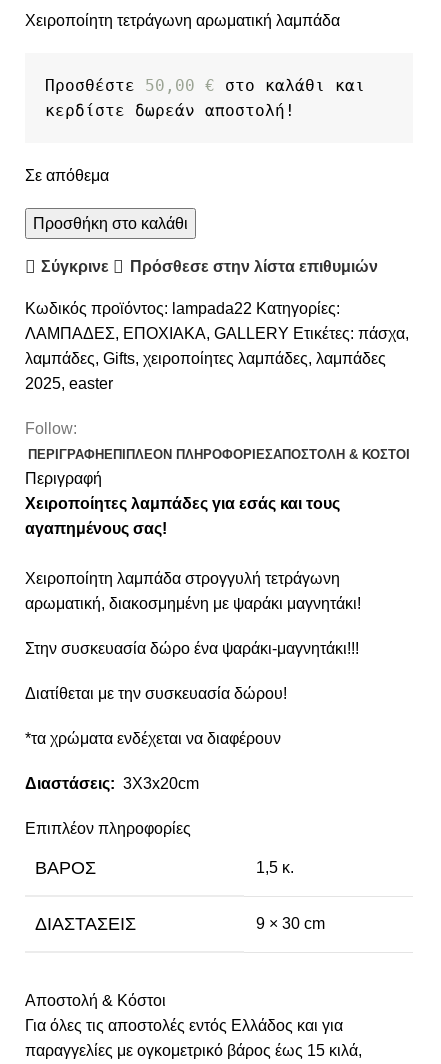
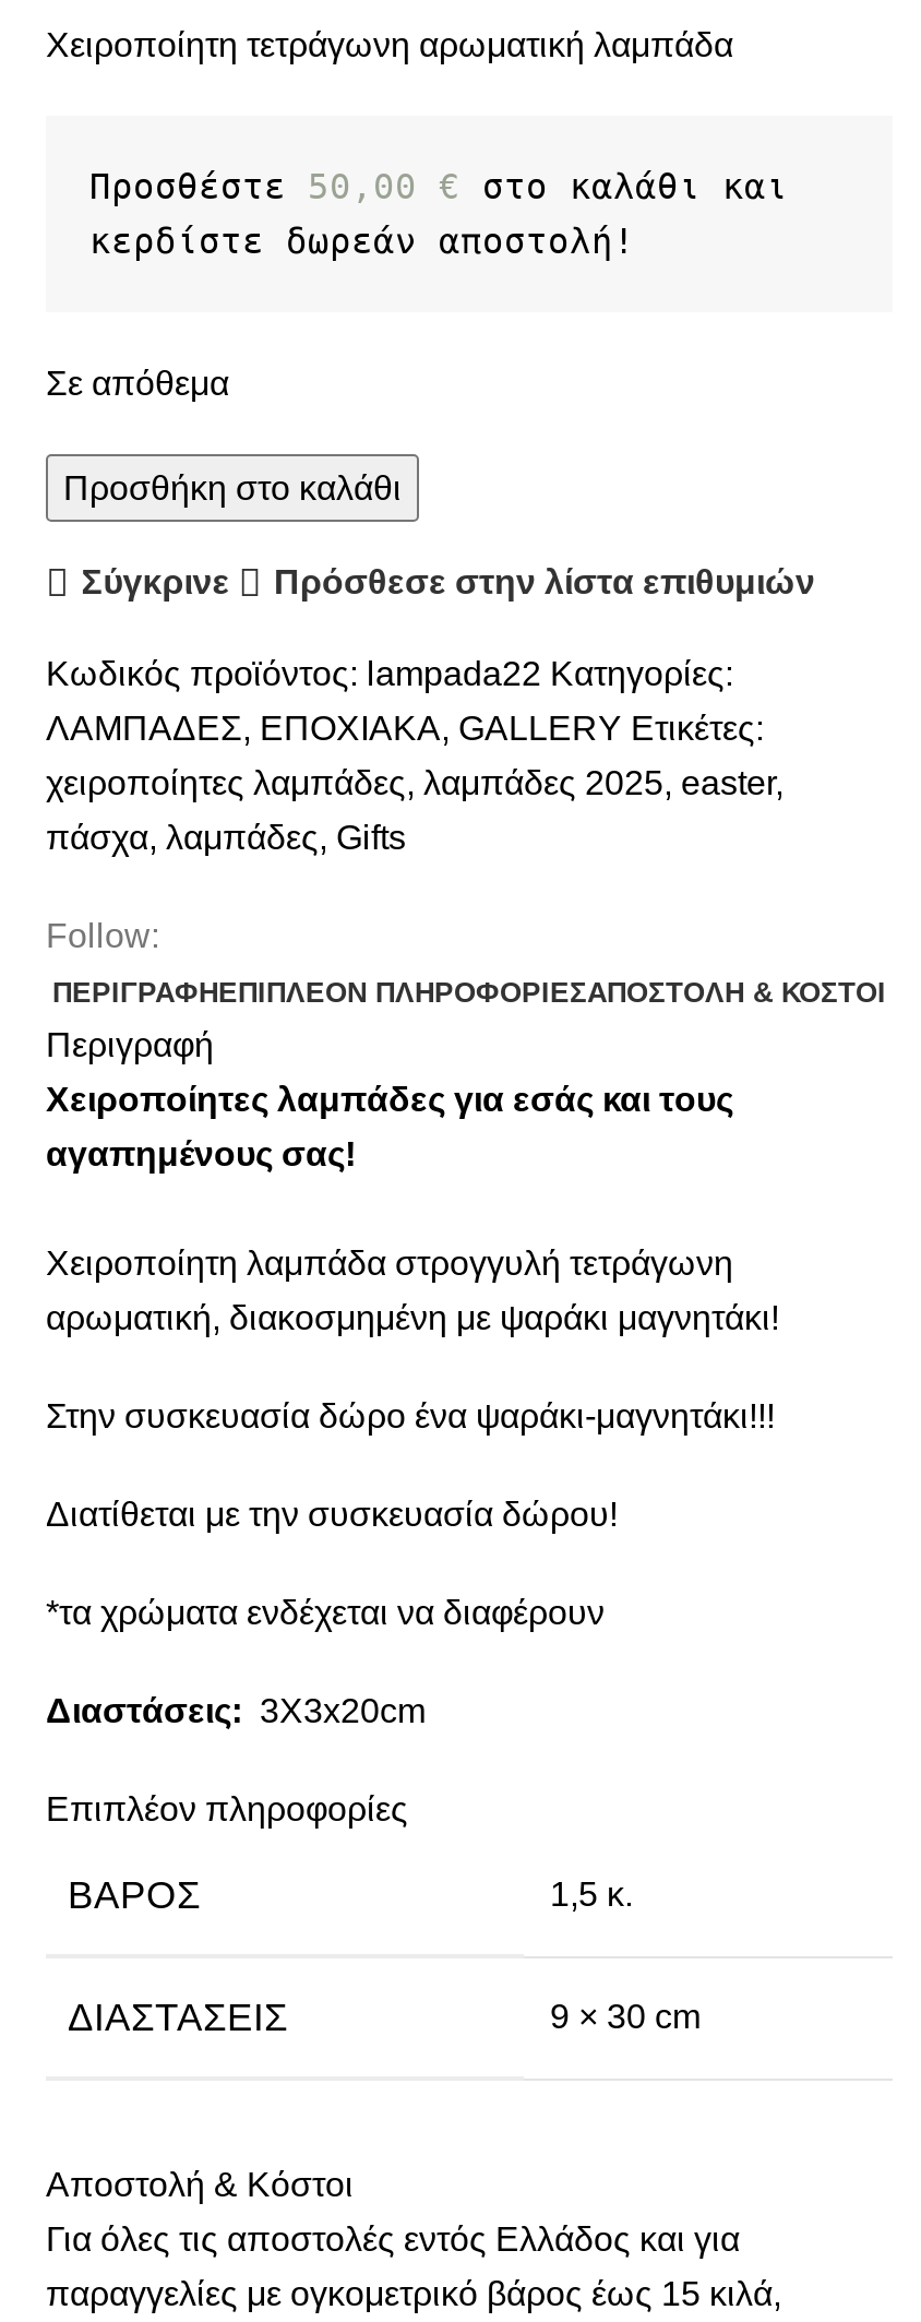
[25,324,409,341] ΛΑΜΠΑΔΕΣ, ΕΠΟΧΙΑΚΑ, GALLERY Ετικέτες: πάσχα, -> [46,708,764,746] ΛΑΜΠΑΔΕΣ, ΕΠΟΧΙΑΚΑ, GALLERY Ετικέτες:
[25,349,386,366] λαμπάδες, Gifts, χειροποίητες λαμπάδες, λαμπάδες -> [46,763,784,800] χειροποίητες λαμπάδες, λαμπάδες 2025, easter,
[25,374,113,391] 2025, easter -> [46,818,406,855] πάσχα, λαμπάδες, Gifts

